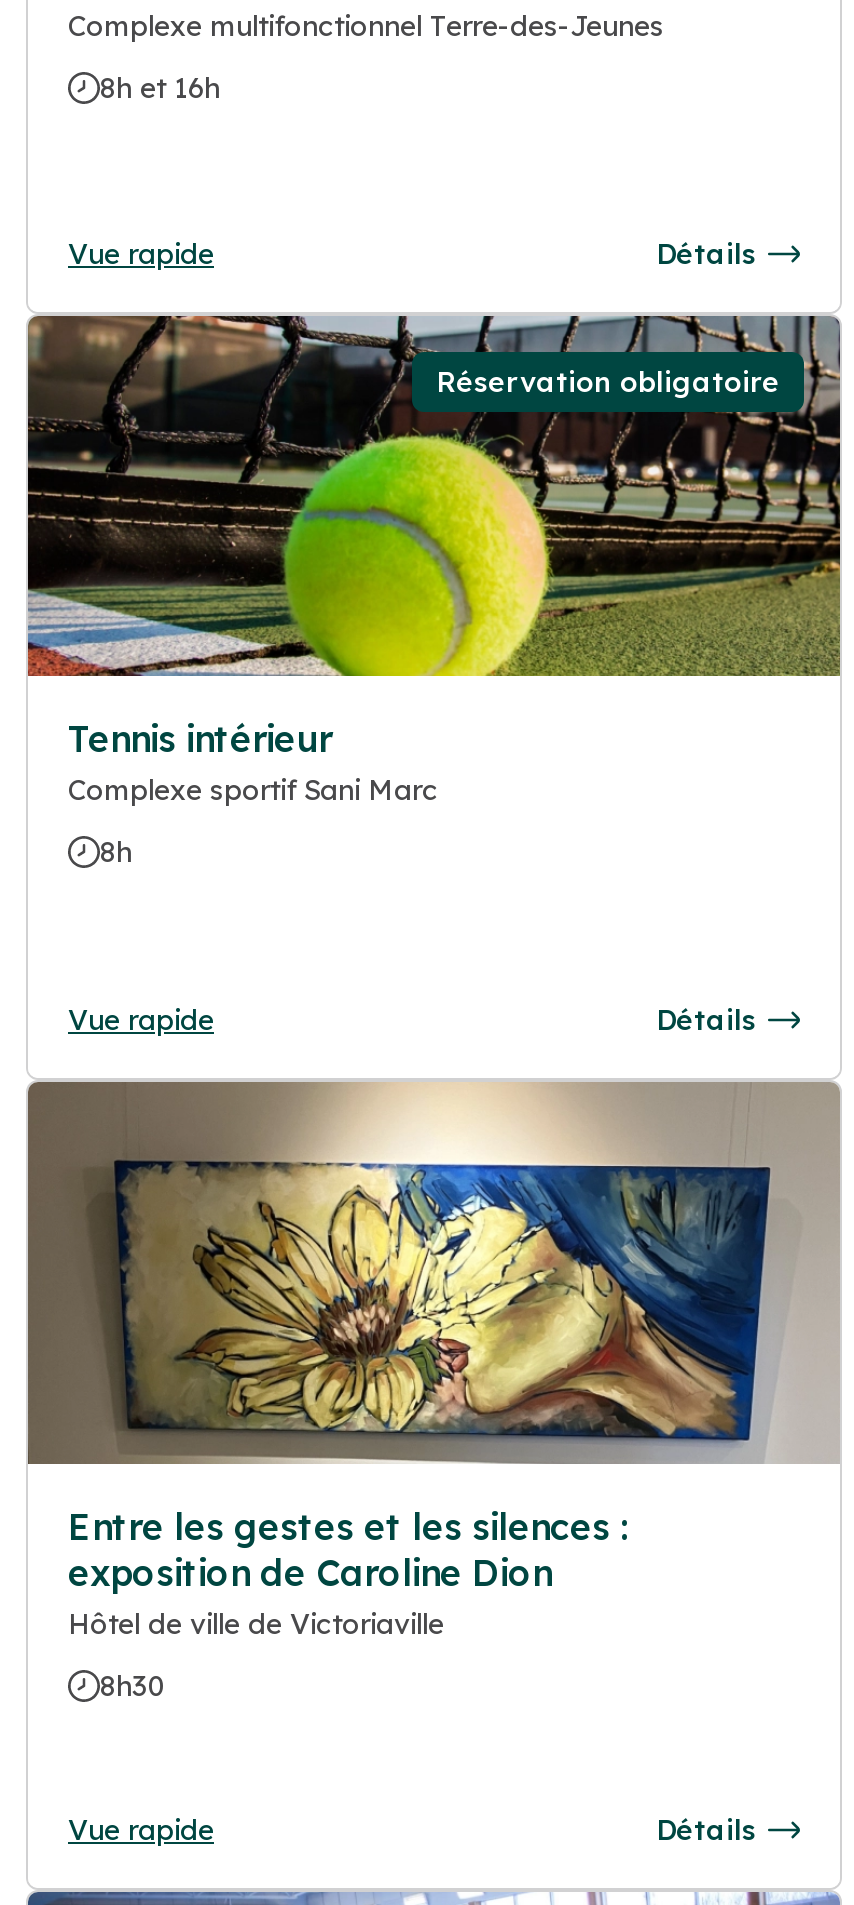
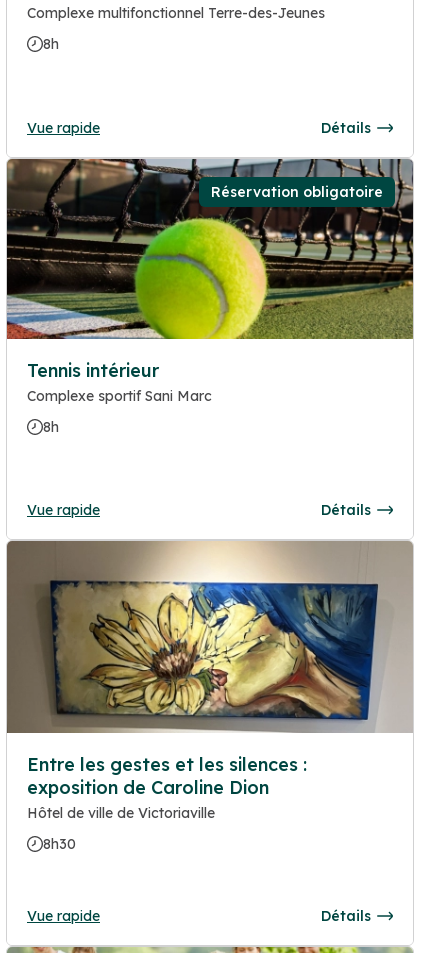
[100,70,220,106] 8h et 16h -> [43,35,59,53] 8h

